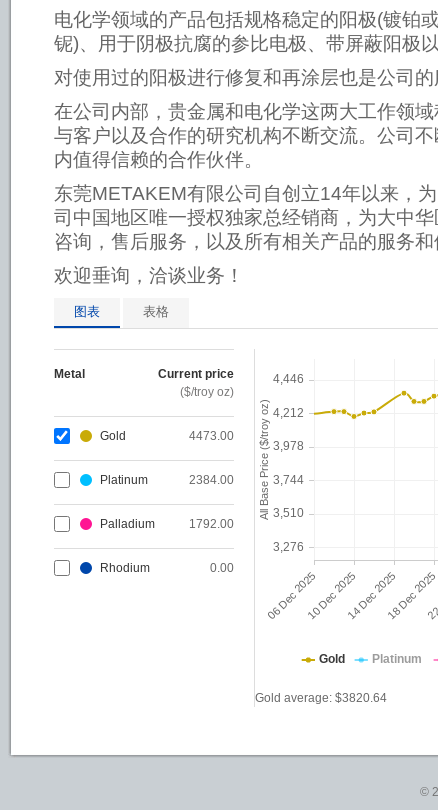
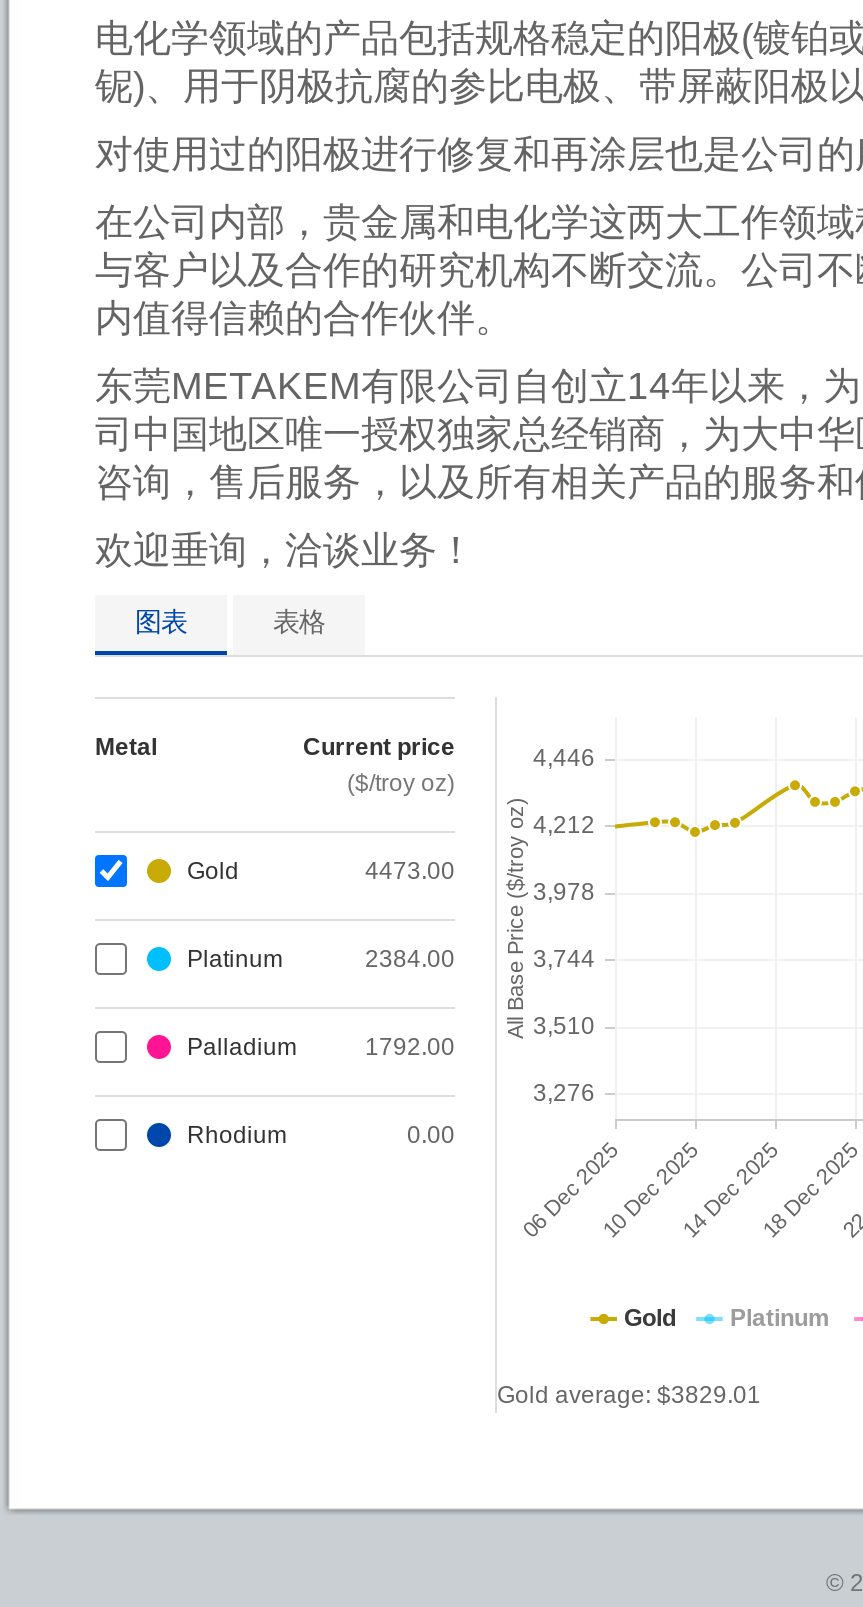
[255,691,387,705] Gold average: $3820.64 -> [497,1381,761,1409] Gold average: $3829.01

